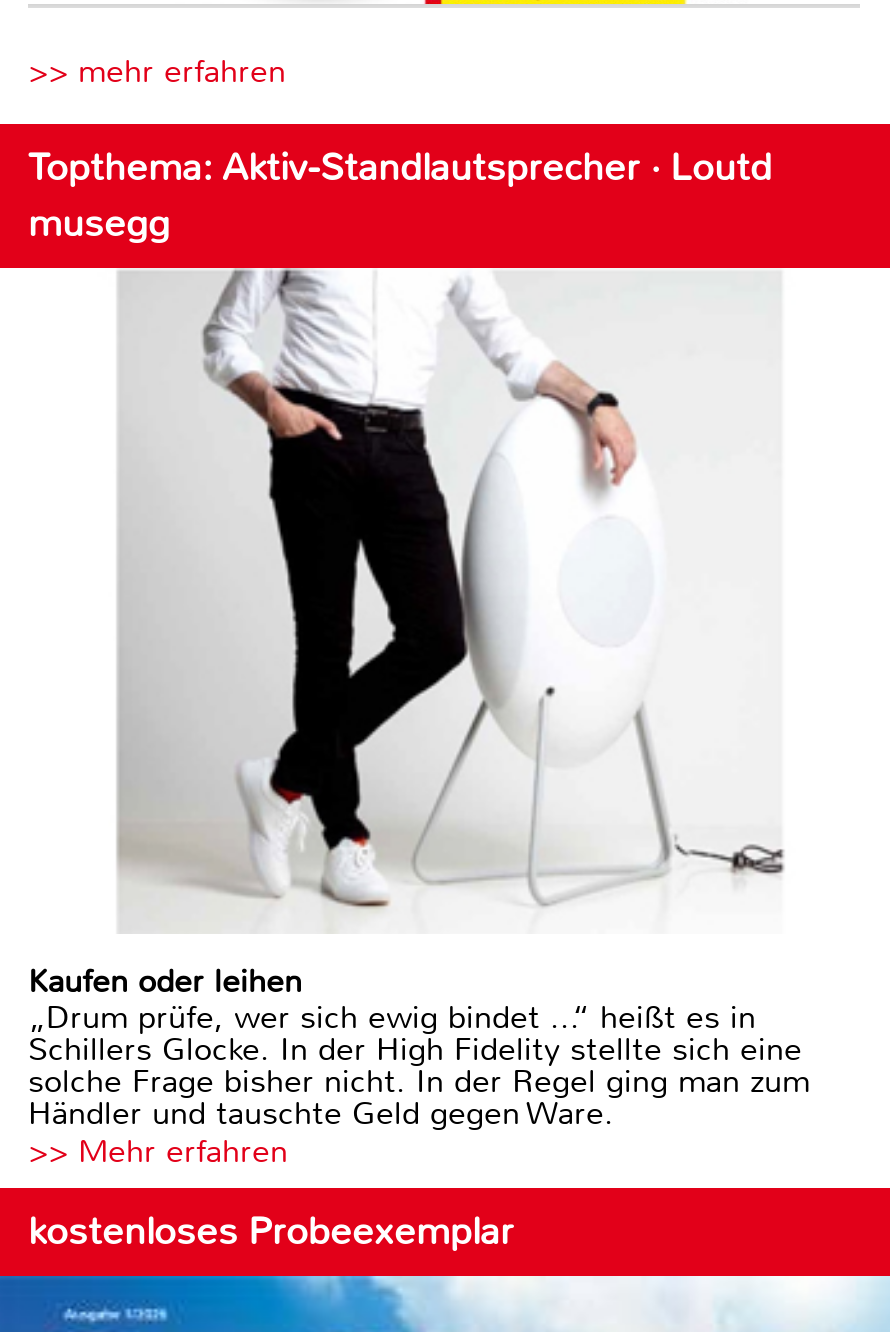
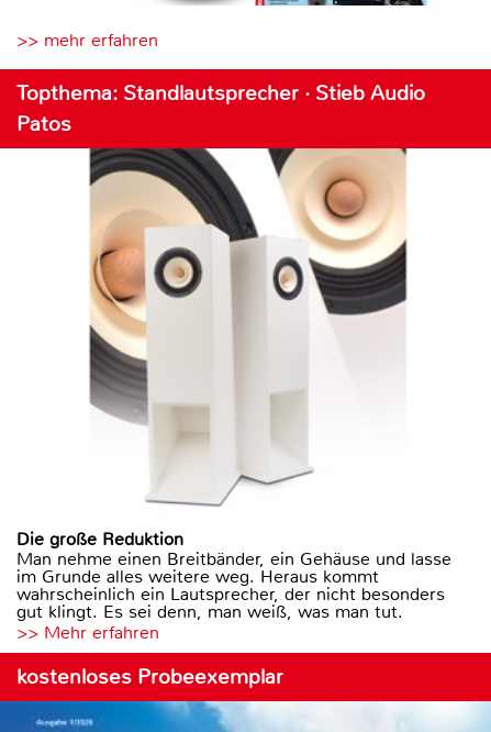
[28,143,772,249] Topthema: Aktiv-Standlautsprecher · Loutd | musegg -> [16,79,425,137] Topthema: Standlautsprecher · Stieb Audio | Patos
[28,266,810,1135] [image] | Kaufen oder leihen | „Drum prüfe, wer sich ewig bindet ...“ heißt es in | Schillers Glocke. In der High Fidelity stellte sich eine | solche Frage bisher nicht. In der Regel ging man zum | Händler und tauschte Geld gegen Ware. -> [16,147,451,624] [image] | Die große Reduktion | Man nehme einen Breitbänder, ein Gehäuse und lasse | im Grunde alles weitere weg. Heraus kommt | wahrscheinlich ein Lautsprecher, der nicht besonders | gut klingt. Es sei denn, man weiß, was man tut.

